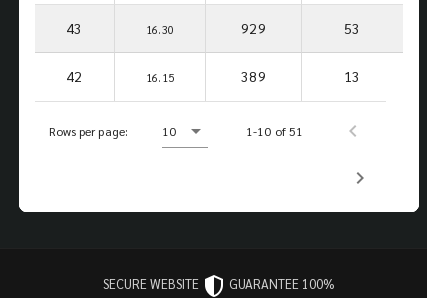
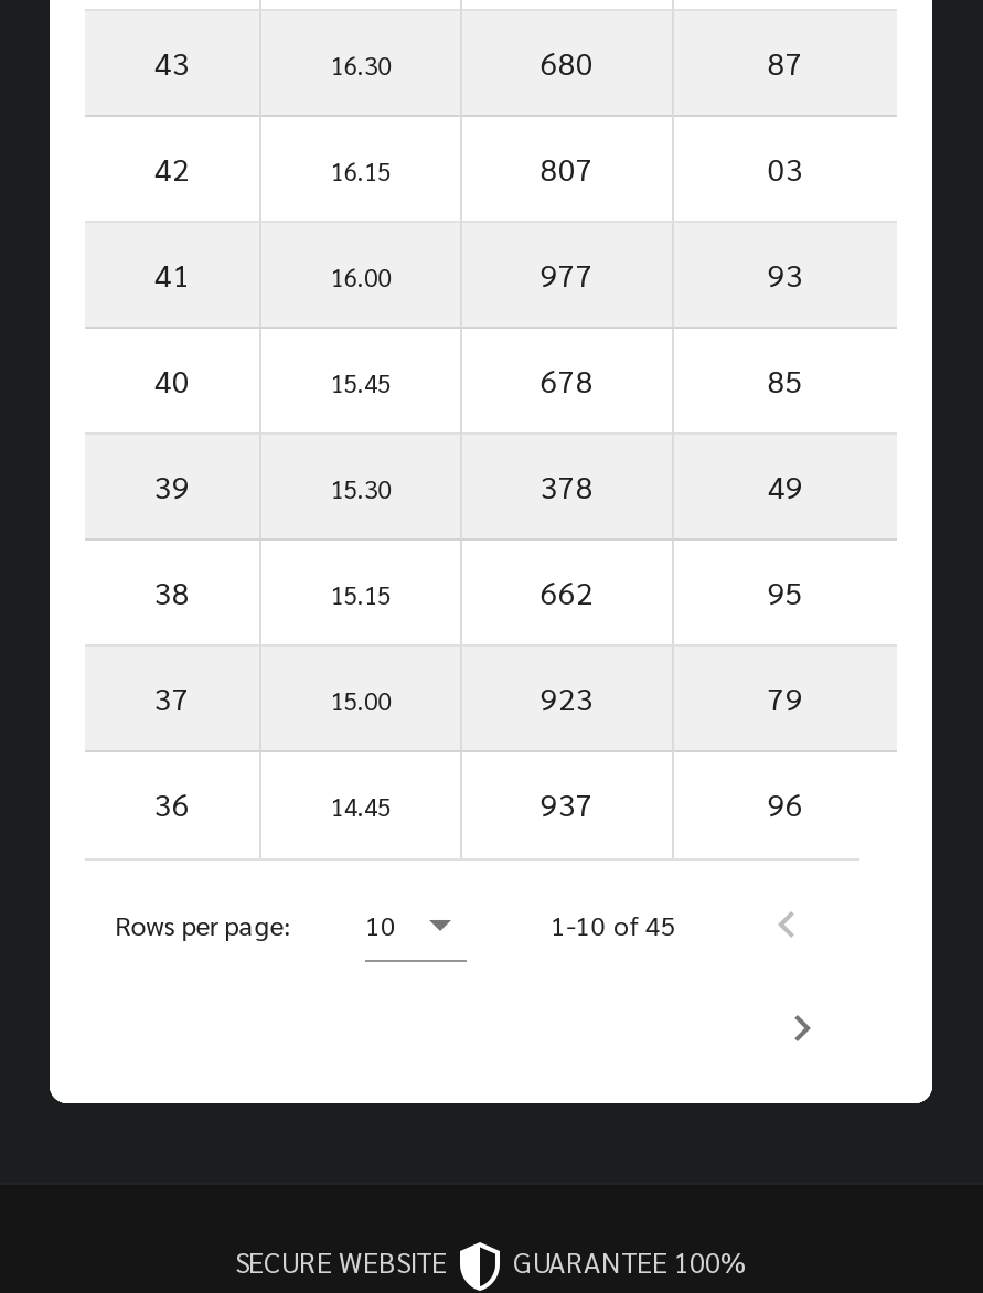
[241,19,266,37] 929 -> [540,41,594,81] 680
[344,19,361,37] 53 -> [768,41,803,81] 87
[241,67,361,85] 389 | 13 -> [154,147,803,823] 807 | 03 | 41 | 16.00 | 977 | 93 | 40 | 15.45 | 678 | 85 | 39 | 15.30 | 378 | 49 | 38 | 15.15 | 662 | 95 | 37 | 15.00 | 923 | 79 | 36 | 14.45 | 937 | 96
[246,123,303,139] 1-10 of 51 -> [551,906,676,942] 1-10 of 45

